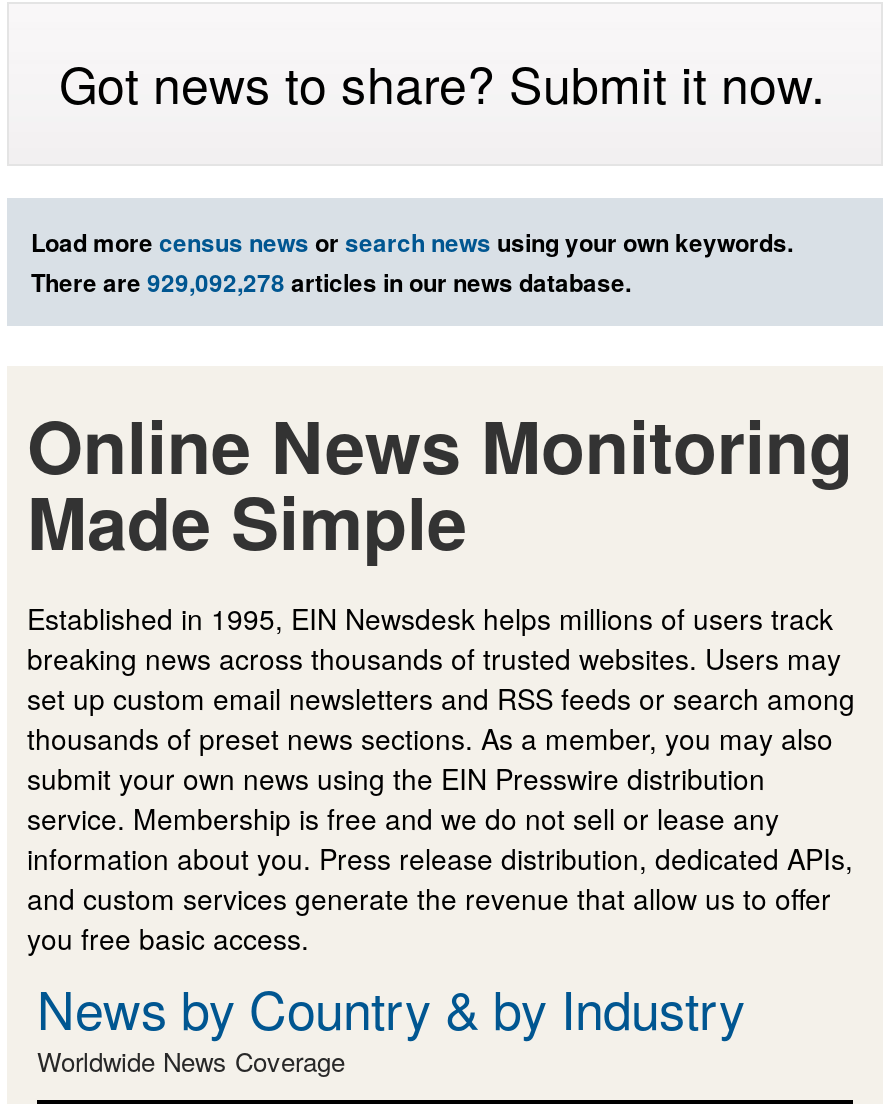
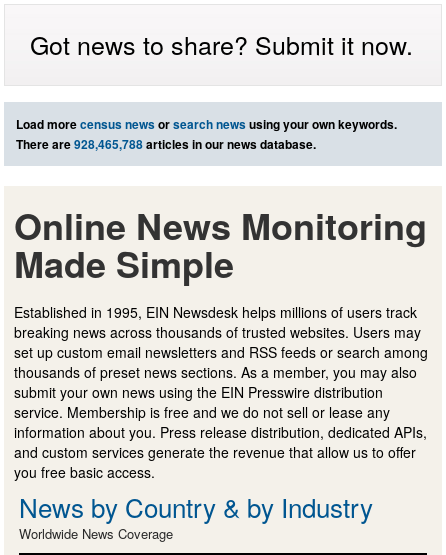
[31,264,631,300] There are 929,092,278 articles in our news database. -> [16,135,316,153] There are 928,465,788 articles in our news database.

